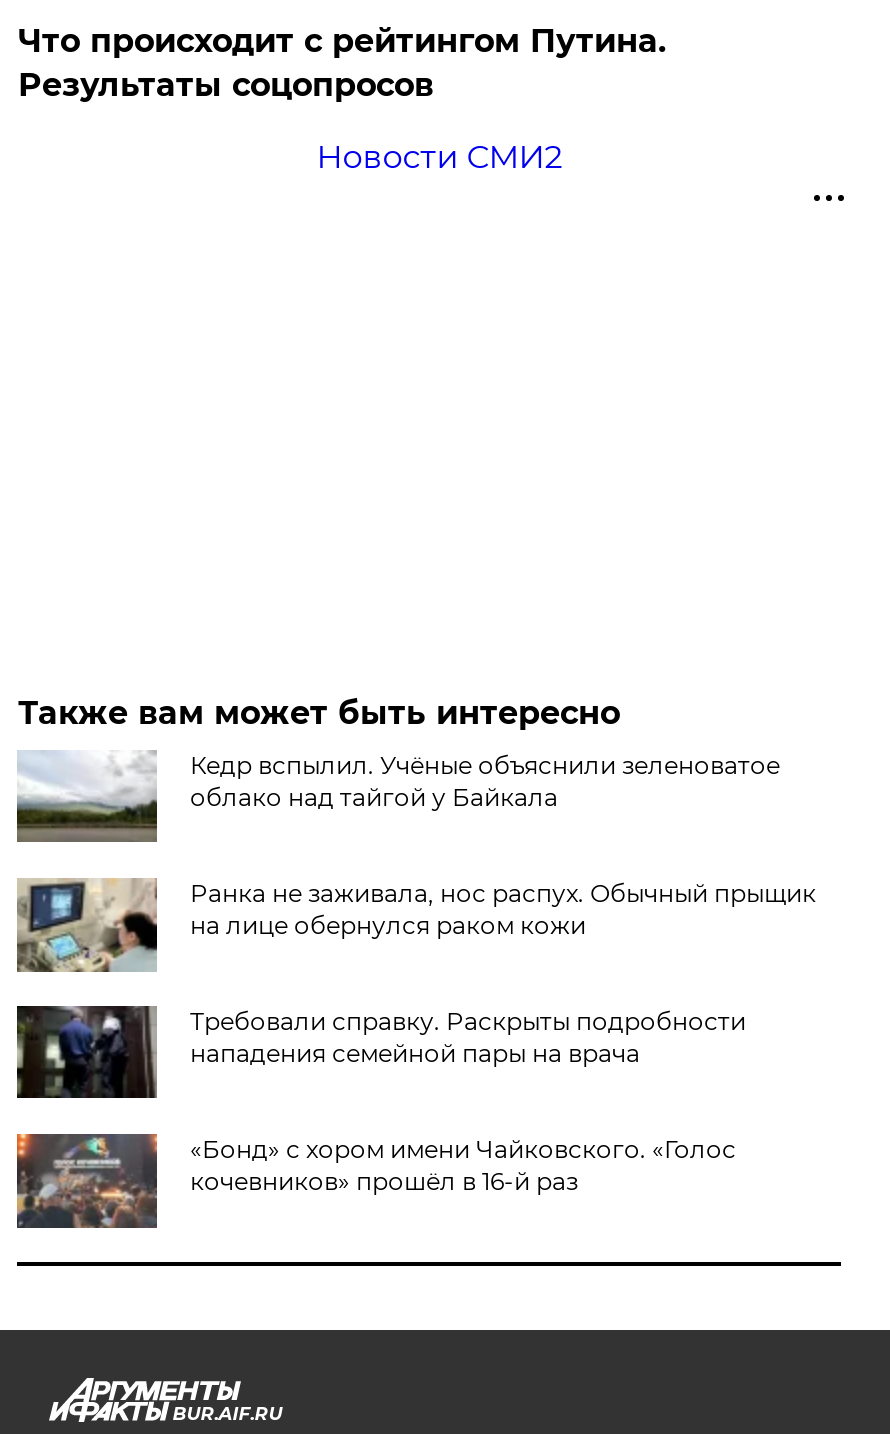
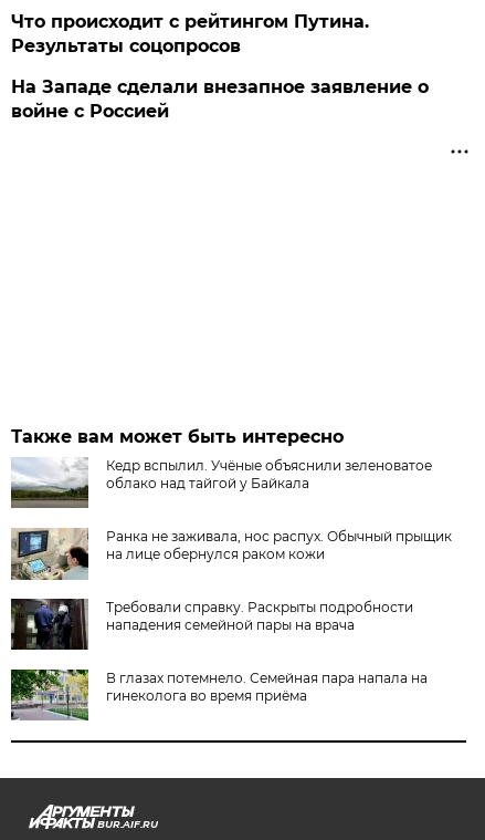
[316,137,562,175] Новости СМИ2 -> [11,76,429,121] На Западе сделали внезапное заявление о | войне с Россией
[15,1132,736,1230] [image] | «Бонд» с хором имени Чайковского. «Голос | кочевников» прошёл в 16-й раз -> [10,668,428,722] [image] | В глазах потемнело. Семейная пара напала на | гинеколога во время приёма

